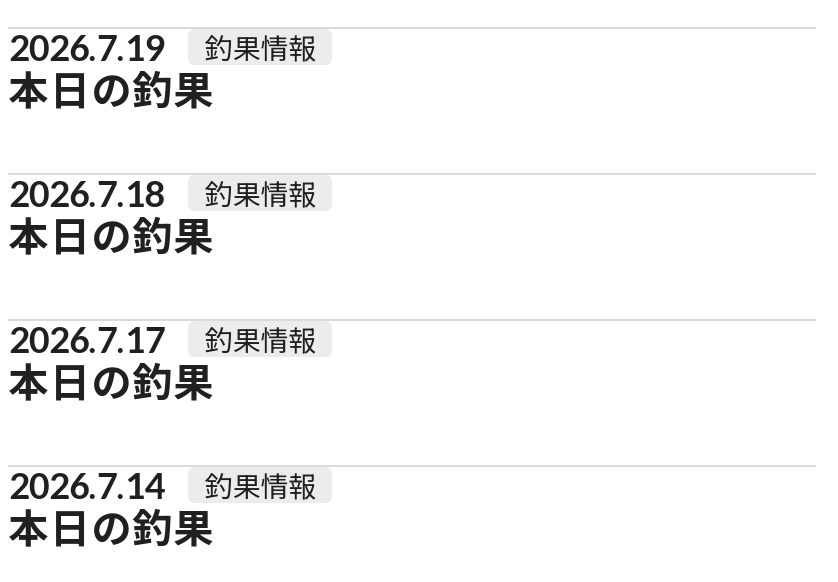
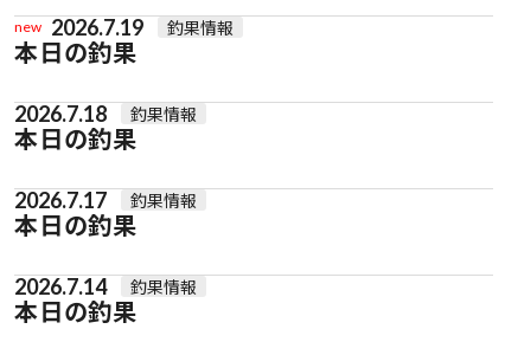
[9,25,317,69] 2026.7.19 釣果情報 -> [15,14,234,40] new 2026.7.19 釣果情報

